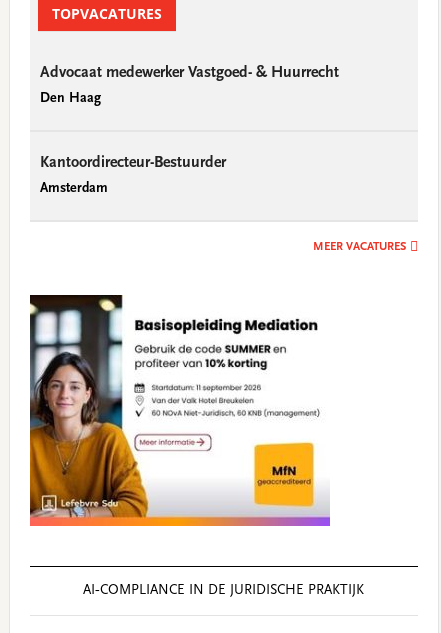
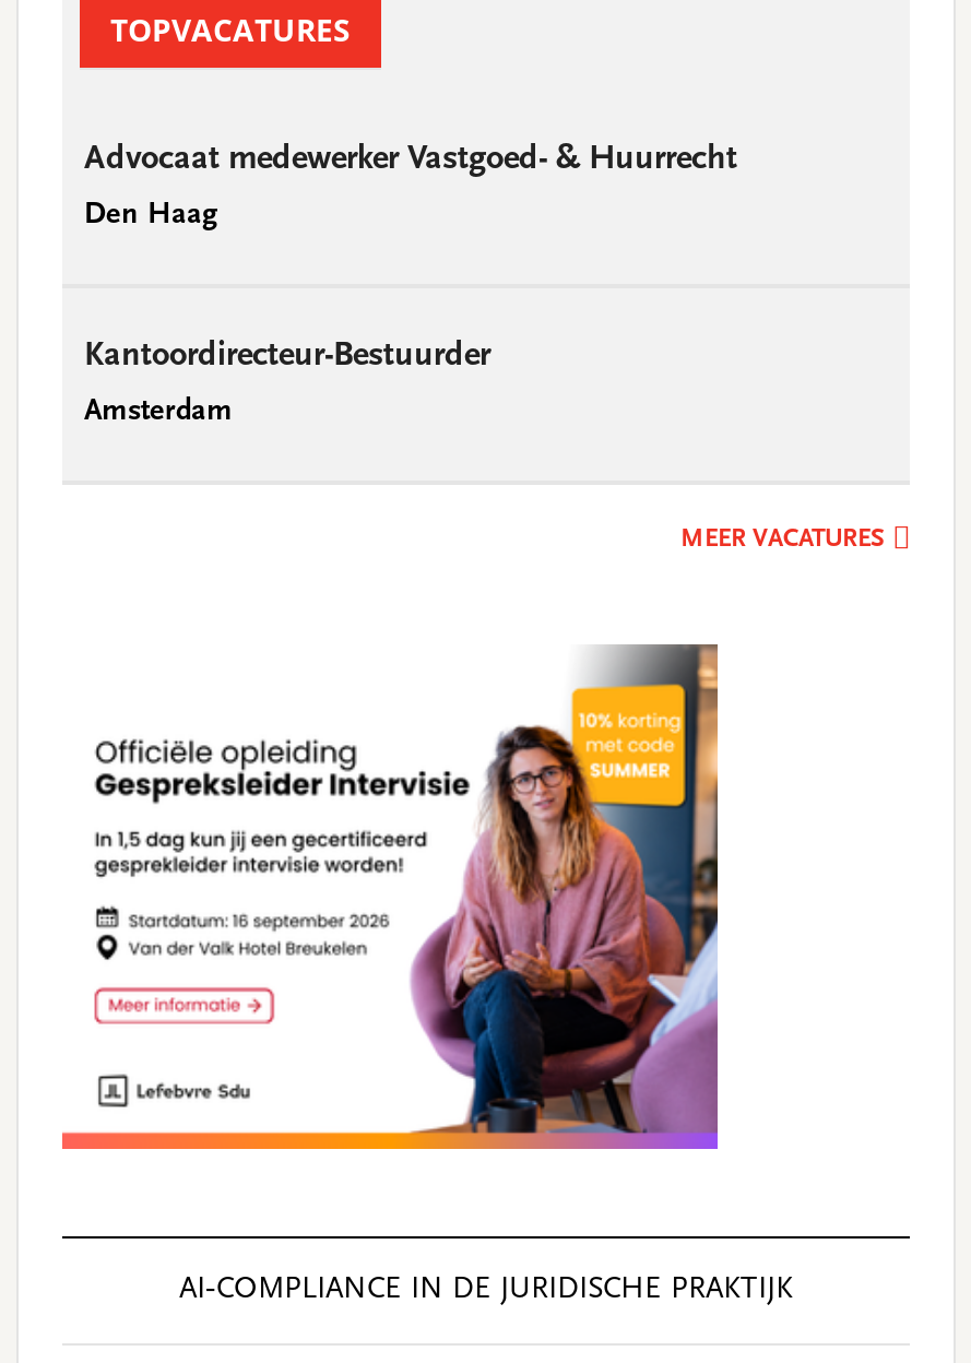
[29,294,330,519] [image] -> [62,642,720,1136] [image]

